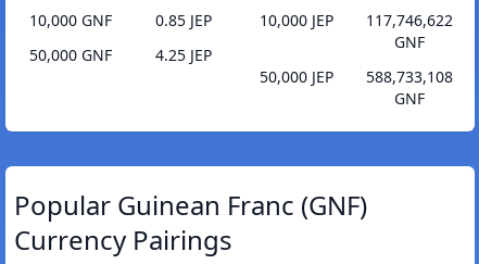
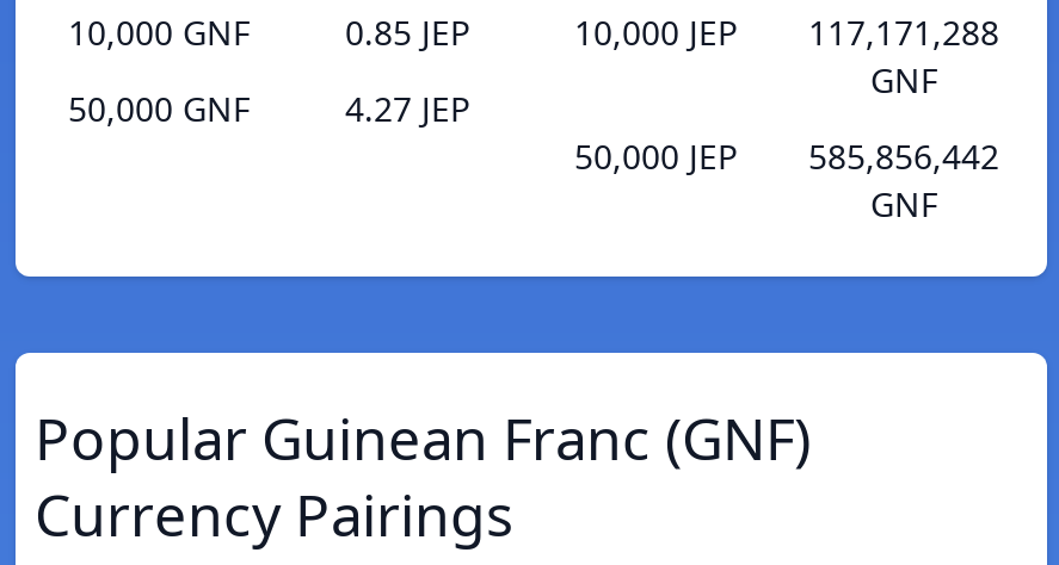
[260,10,453,31] 10,000 JEP 117,746,622 -> [574,10,999,55] 10,000 JEP 117,171,288
[155,45,212,65] 4.25 JEP -> [345,86,469,132] 4.27 JEP
[260,66,453,87] 50,000 JEP 588,733,108 -> [574,134,999,179] 50,000 JEP 585,856,442

